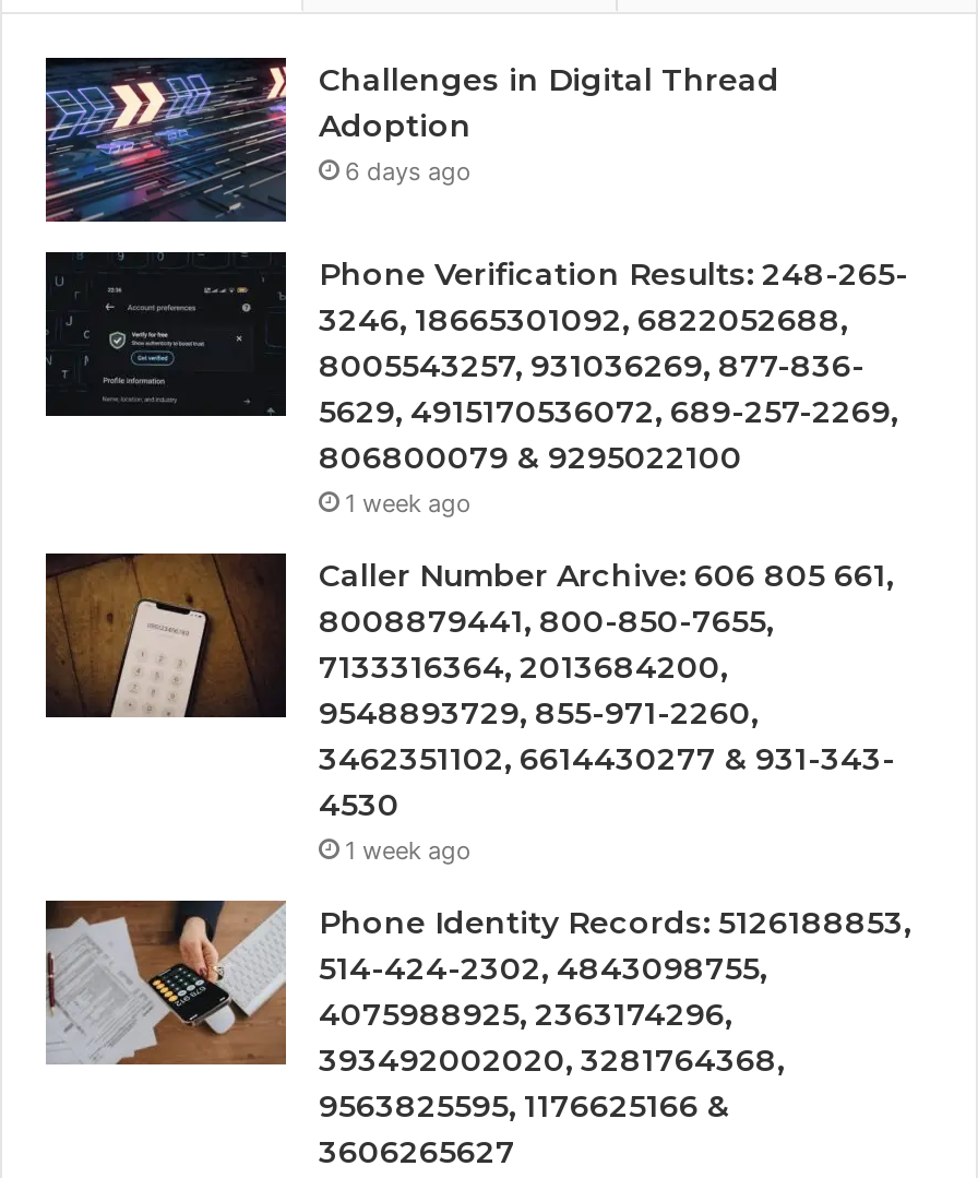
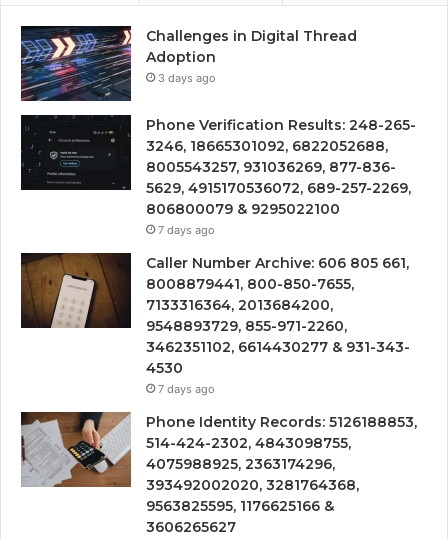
[345,156,472,186] 6 days ago -> [158,71,216,85] 3 days ago
[345,488,472,518] 1 week ago -> [158,223,215,237] 7 days ago
[345,835,472,865] 1 week ago -> [158,382,215,396] 7 days ago

